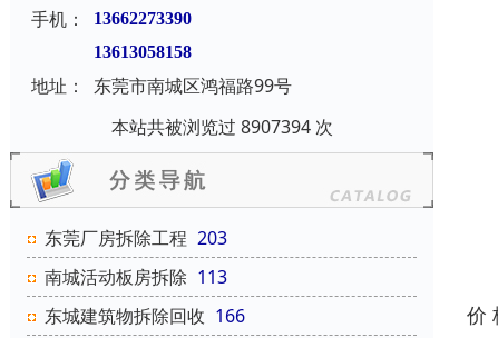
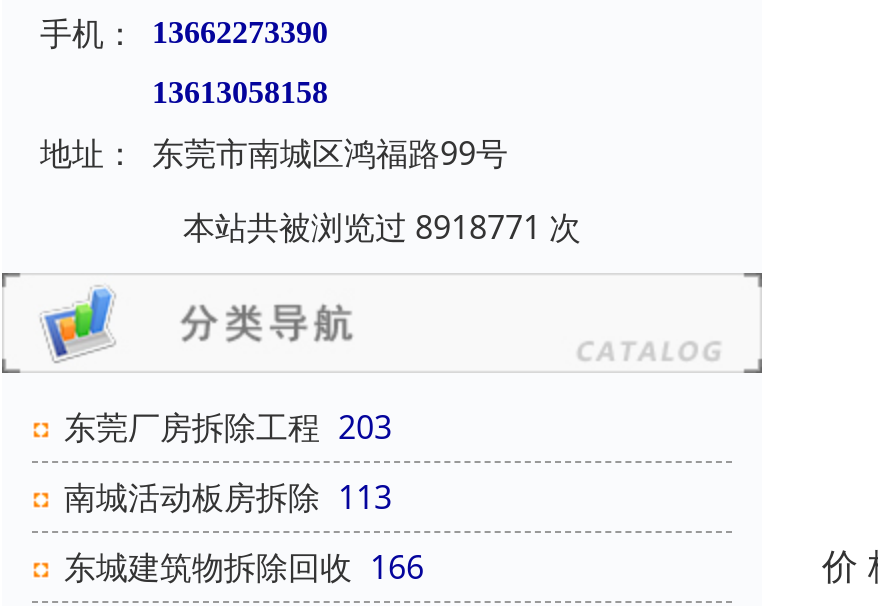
[111,115,333,139] 本站共被浏览过 8907394 次 -> [183,205,581,249] 本站共被浏览过 8918771 次

